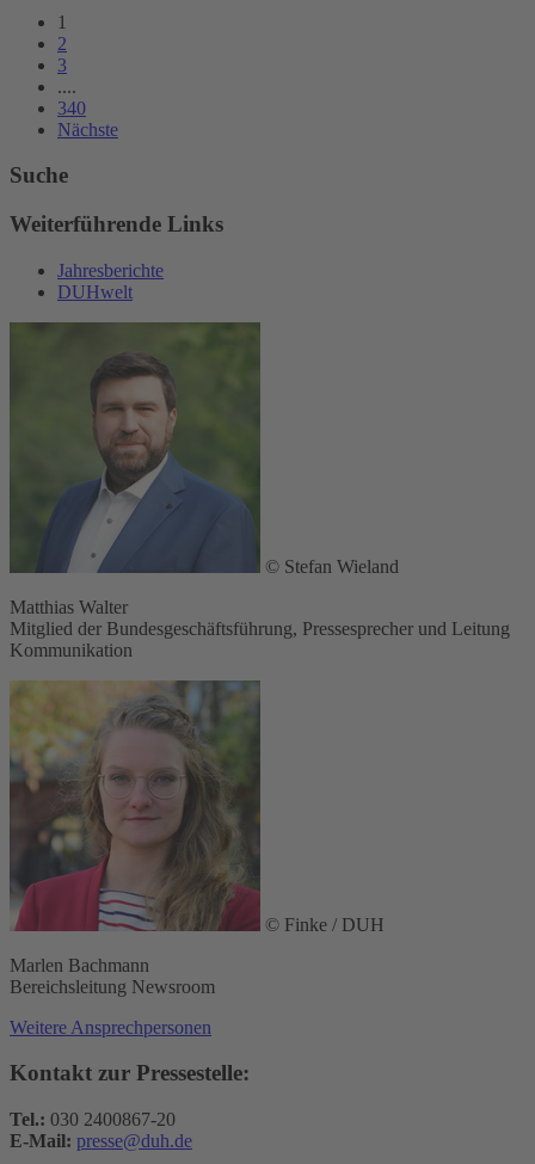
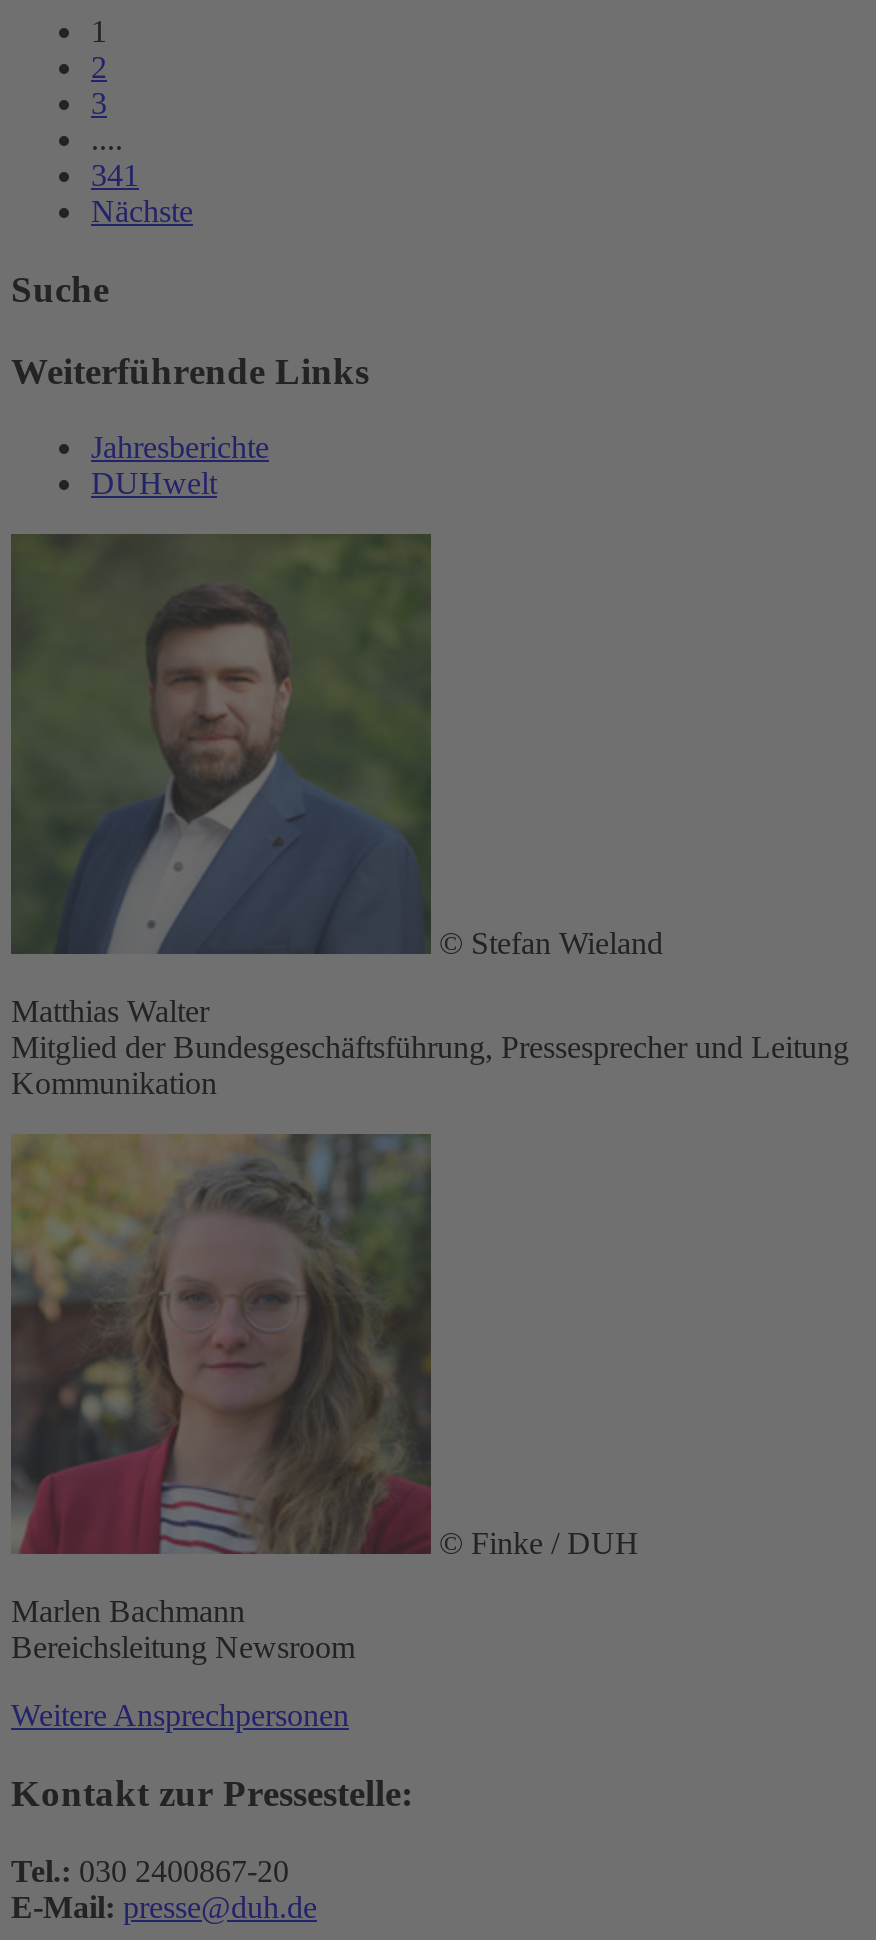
[57,97,86,118] 340 -> [91,158,139,192] 341

